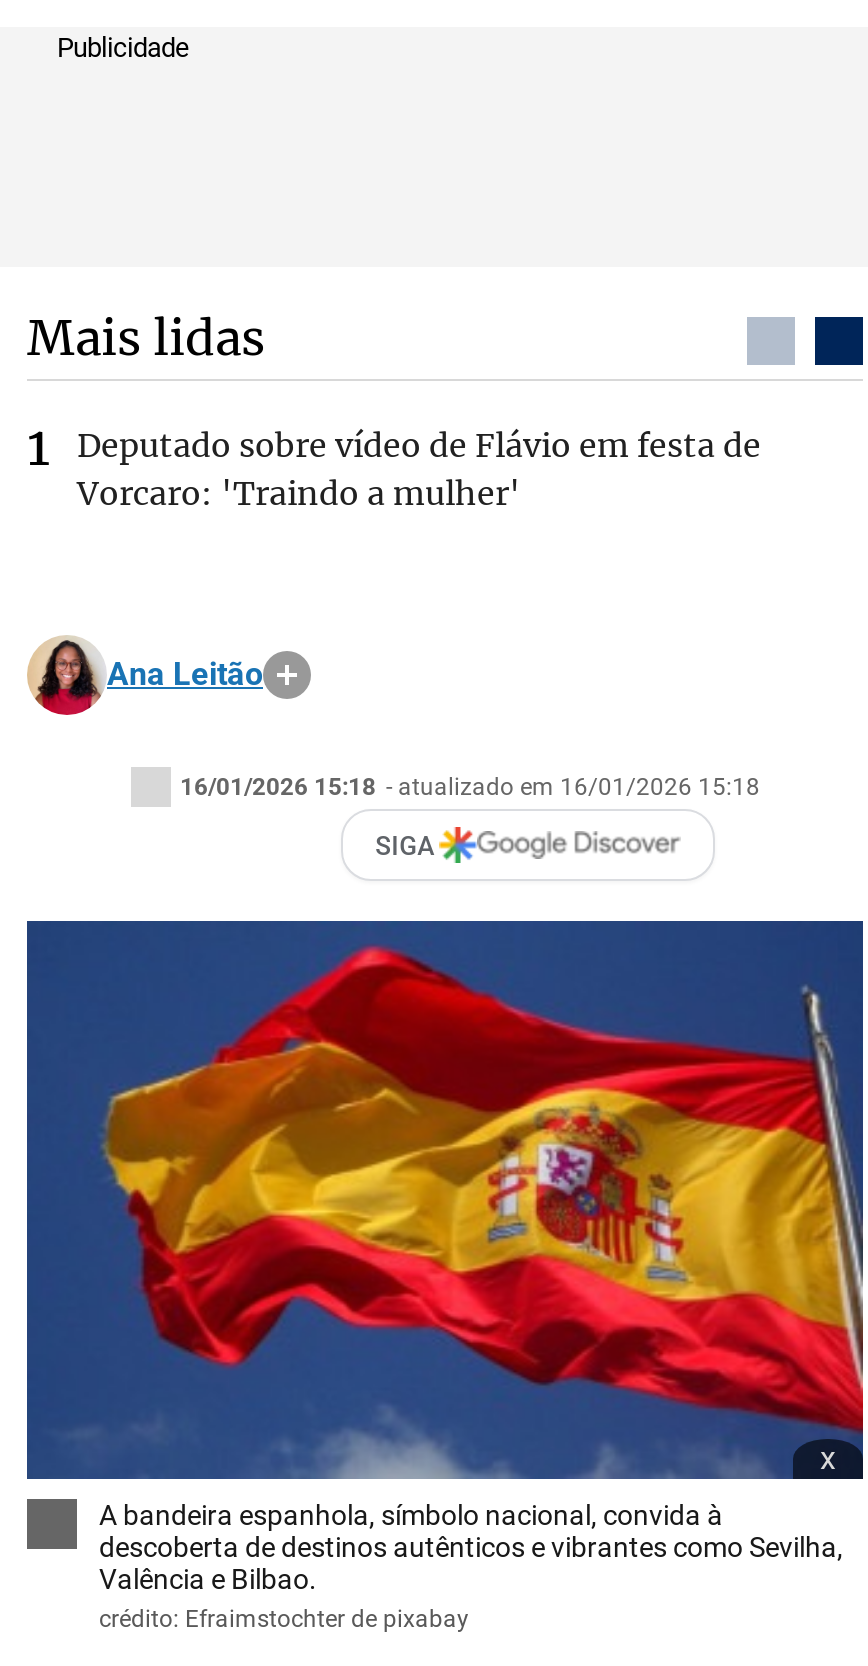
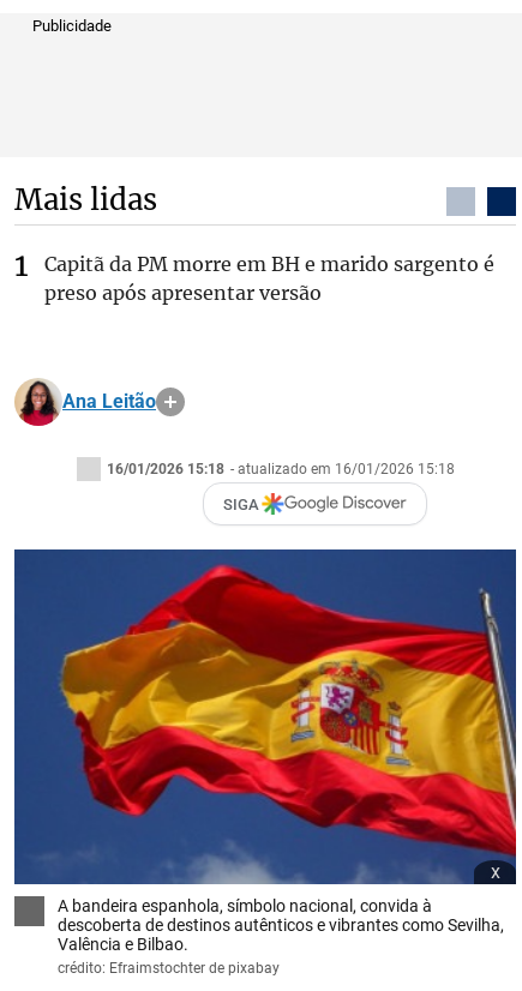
[77,425,761,513] Deputado sobre vídeo de Flávio em festa de | Vorcaro: 'Traindo a mulher' -> [44,252,494,305] Capitã da PM morre em BH e marido sargento é | preso após apresentar versão

